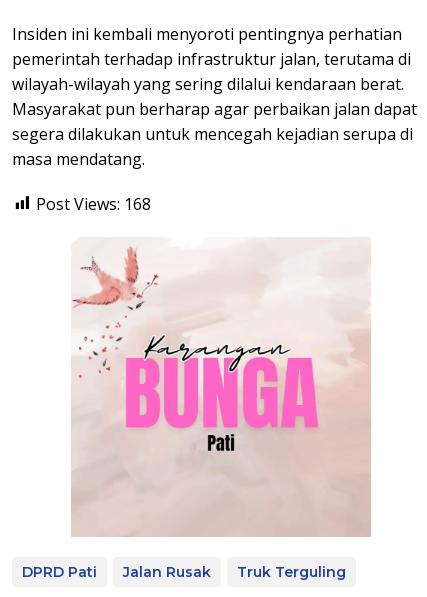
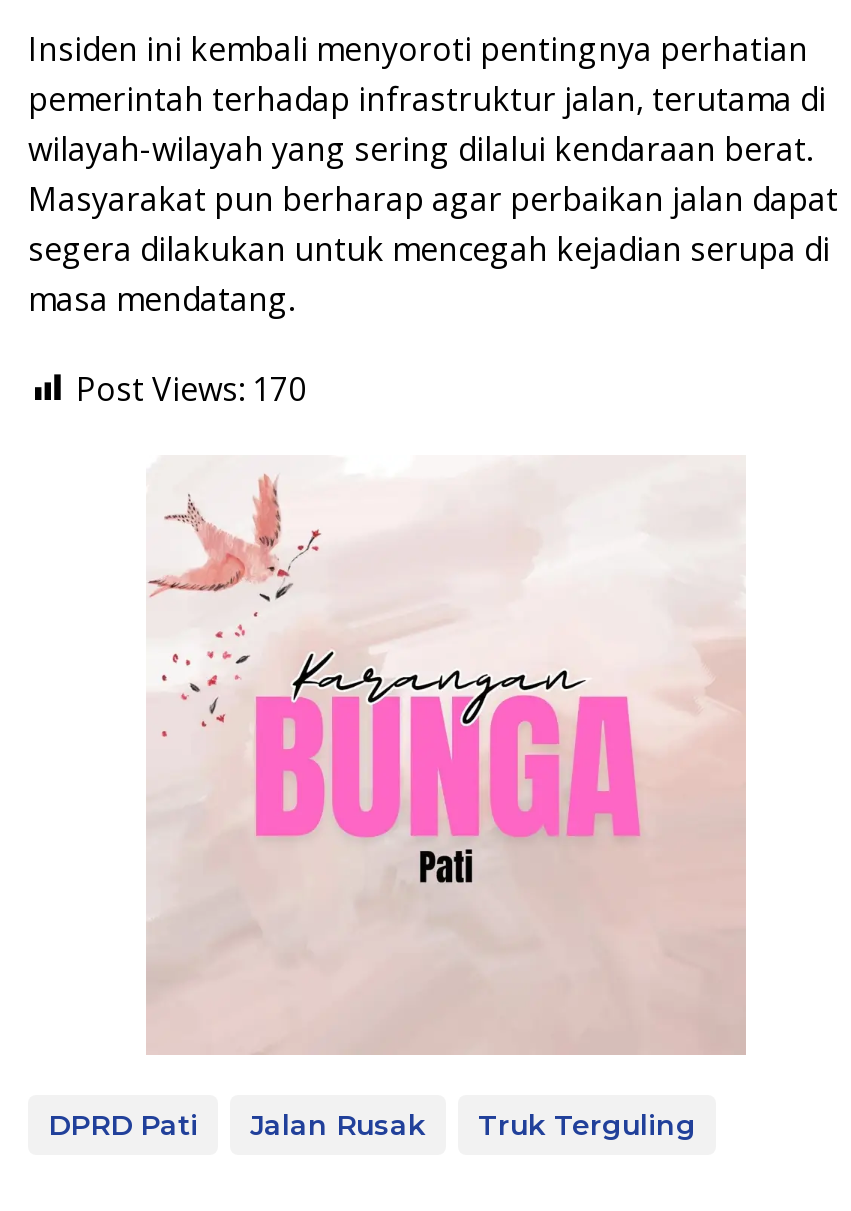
[36,193,151,215] Post Views: 168 -> [76,366,306,410] Post Views: 170

